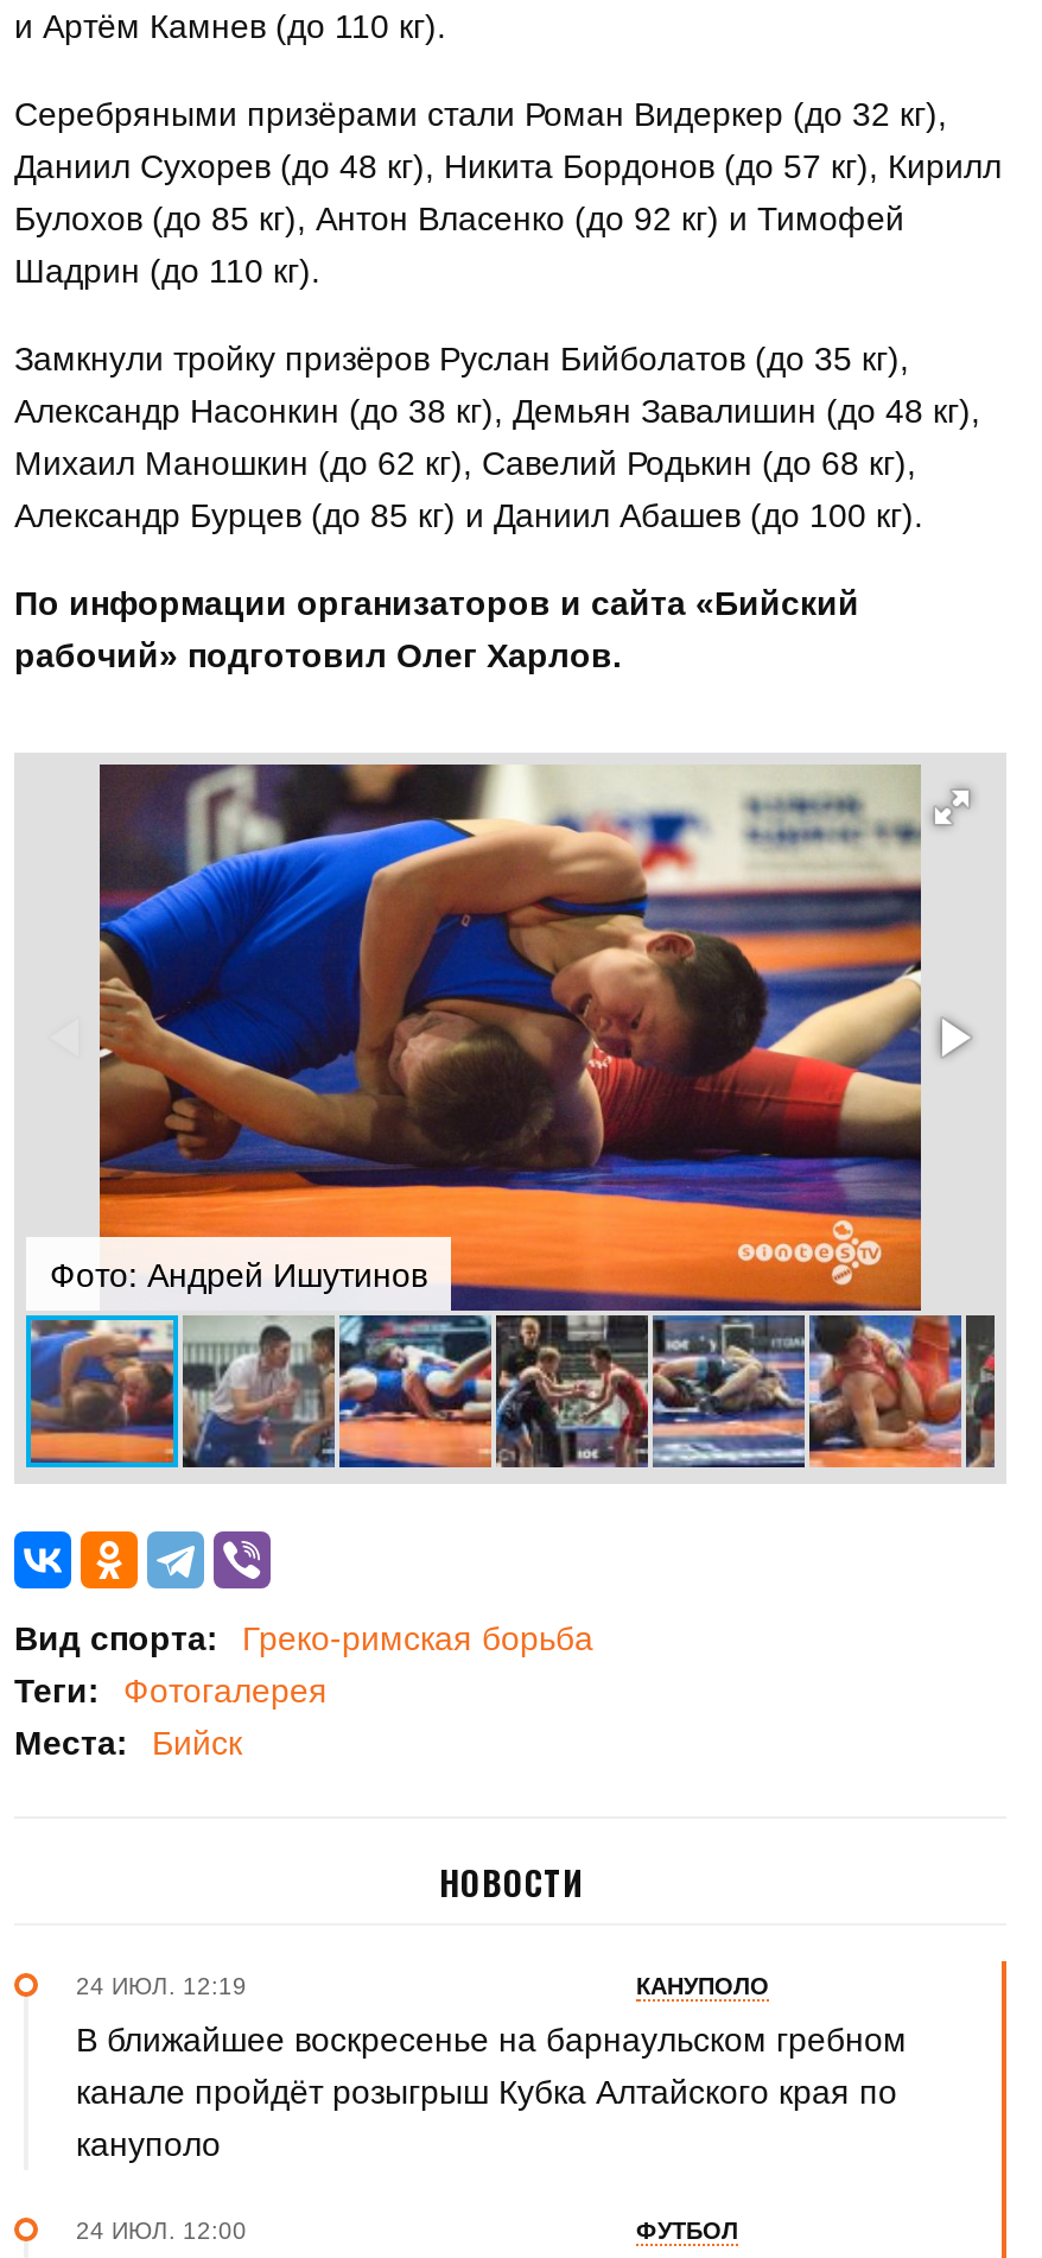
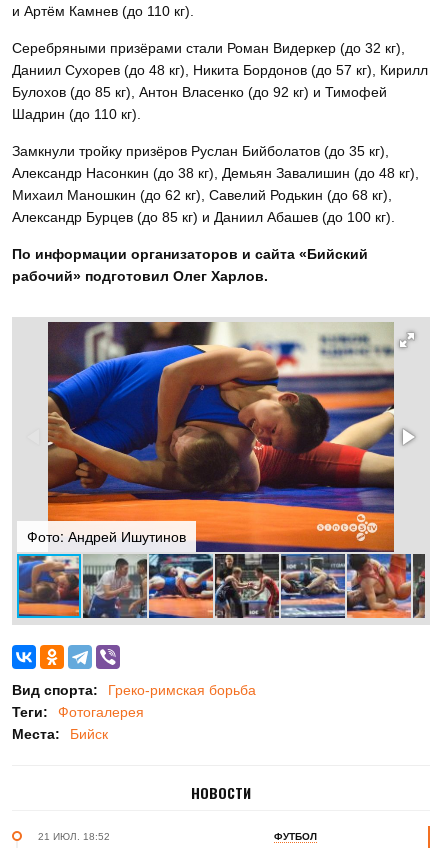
[76,1973,907,2243] 24 ИЮЛ. 12:19 | КАНУПОЛО | В ближайшее воскресенье на барнаульском гребном | канале пройдёт розыгрыш Кубка Алтайского края по | кануполо | 24 ИЮЛ. 12:00 -> [38,831,110,842] 21 ИЮЛ. 18:52

